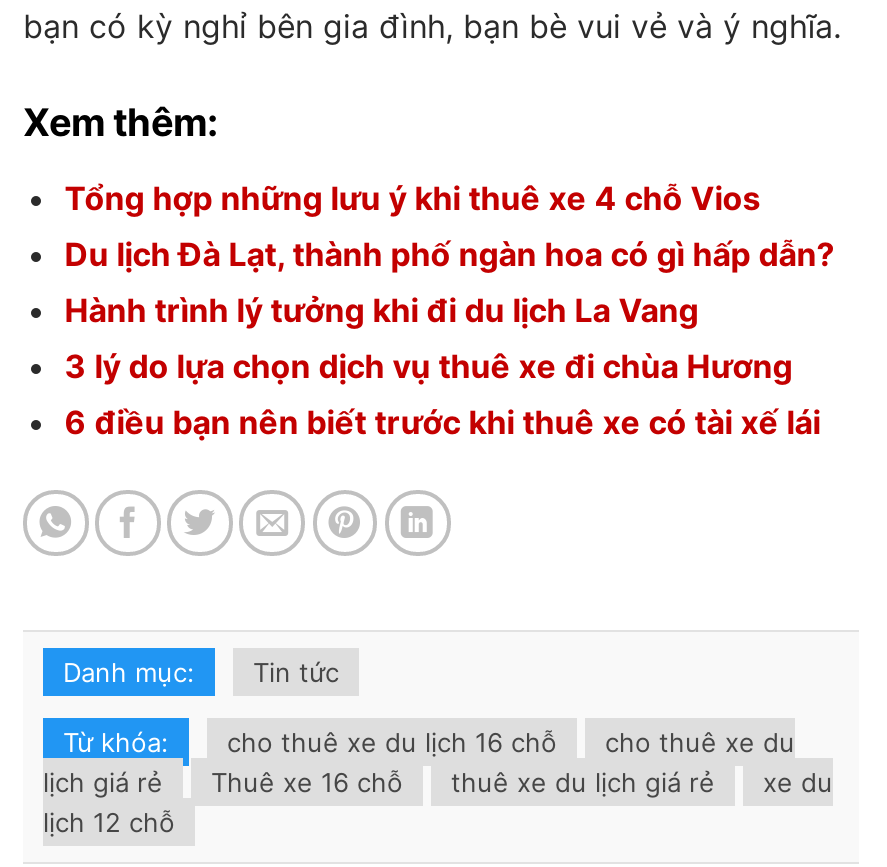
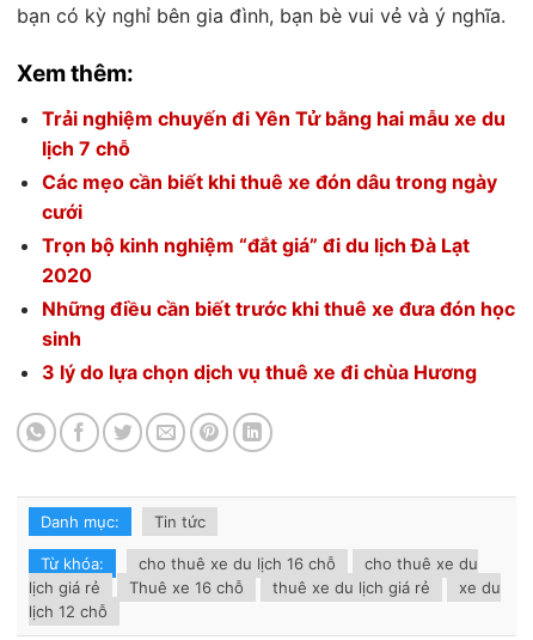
[65,178,835,330] Tổng hợp những lưu ý khi thuê xe 4 chỗ Vios | Du lịch Đà Lạt, thành phố ngàn hoa có gì hấp dẫn? | Hành trình lý tưởng khi đi du lịch La Vang -> [42,107,515,351] Trải nghiệm chuyến đi Yên Tử bằng hai mẫu xe du | lịch 7 chỗ | Các mẹo cần biết khi thuê xe đón dâu trong ngày | cưới | Trọn bộ kinh nghiệm “đắt giá” đi du lịch Đà Lạt | 2020 | Những điều cần biết trước khi thuê xe đưa đón học | sinh
moved [65,346,793,386] -> [42,360,477,384]: 3 lý do lựa chọn dịch vụ thuê xe đi chùa Hương
[65,402,821,442] 6 điều bạn nên biết trước khi thuê xe có tài xế lái -> none

